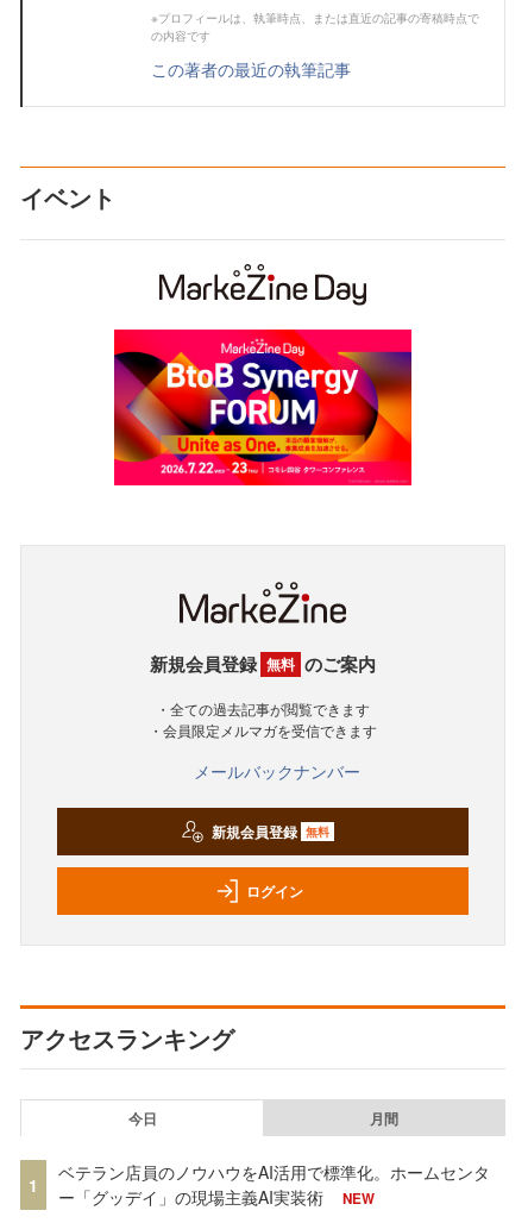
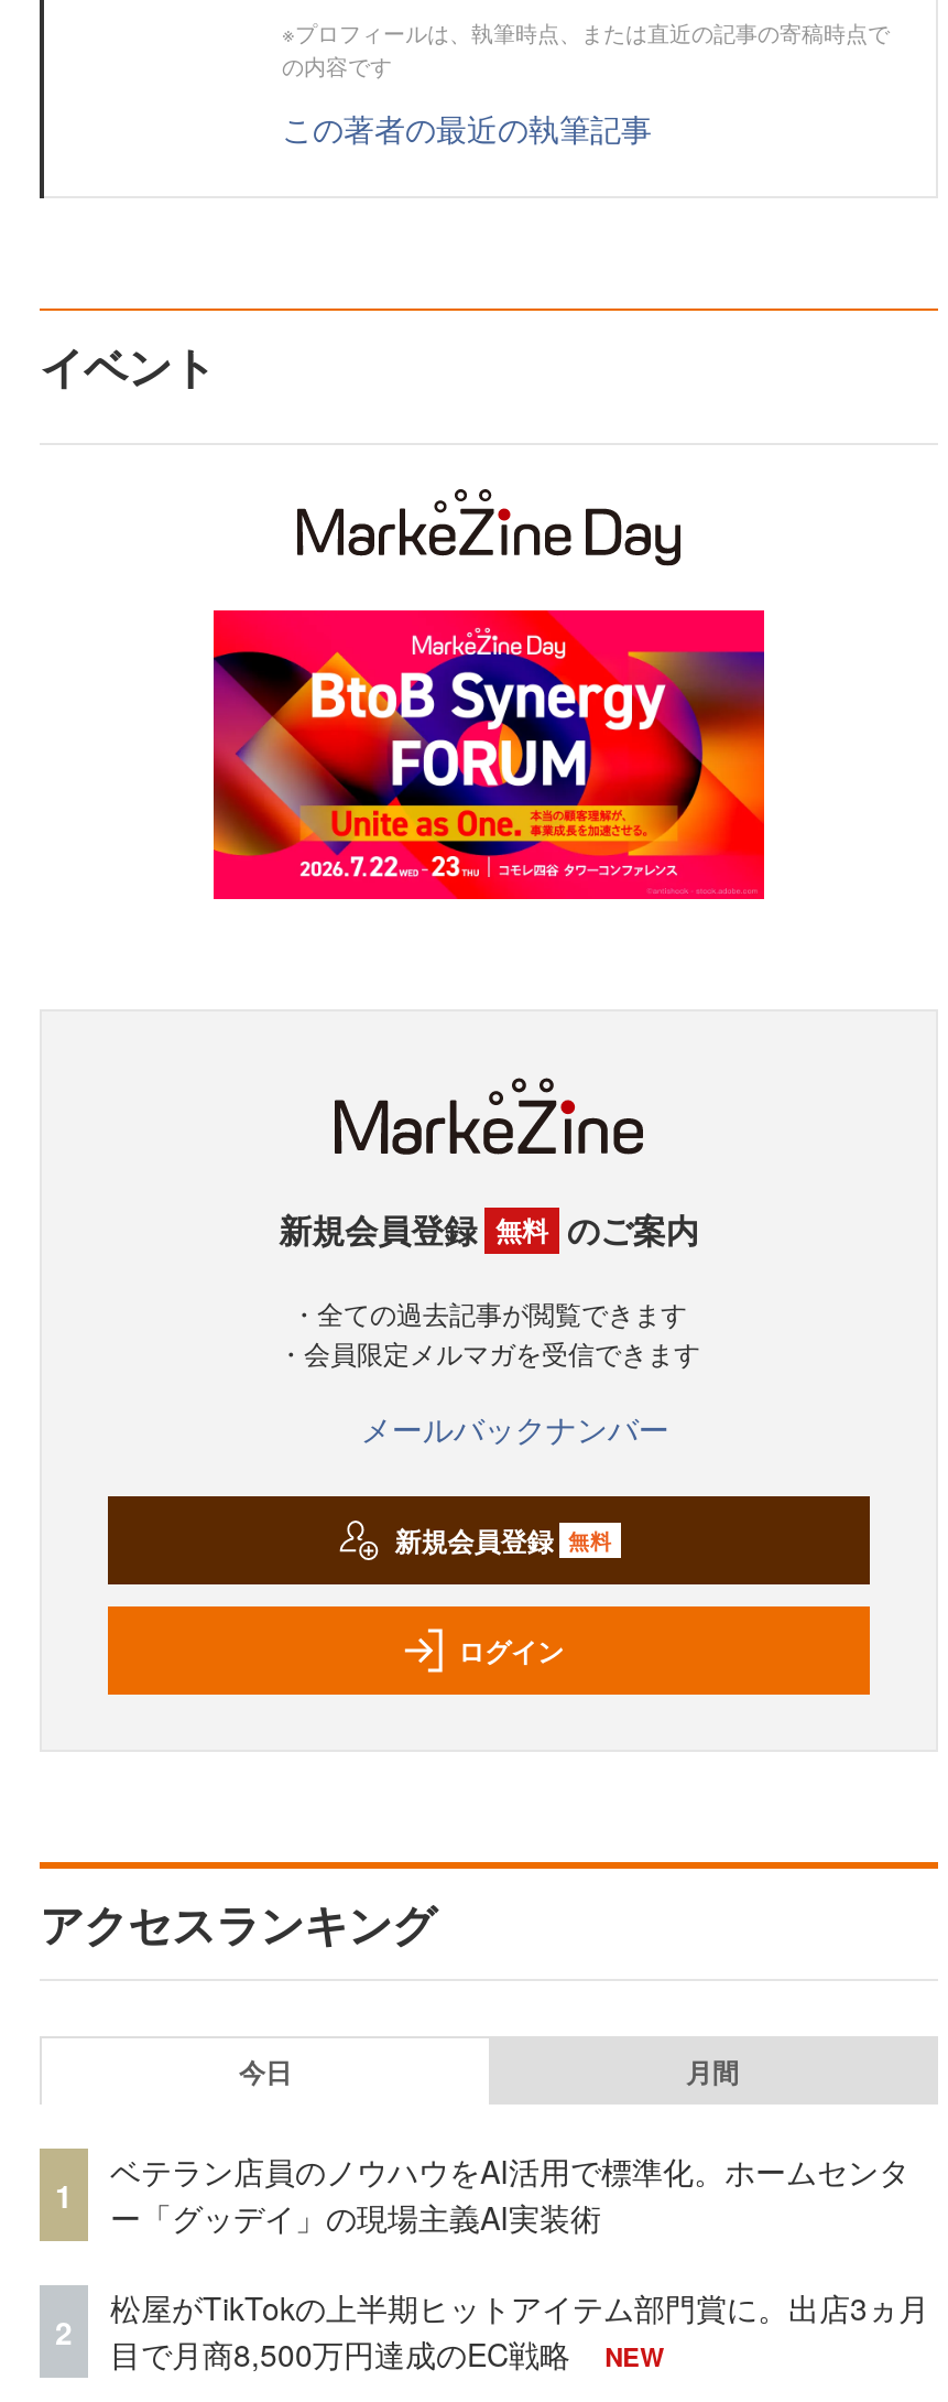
none -> [55,2309,73,2353] 2
none -> [110,2286,929,2376] 松屋がTikTokの上半期ヒットアイテム部門賞に。出店3ヵ月 | 目で月商8,500万円達成のEC戦略

